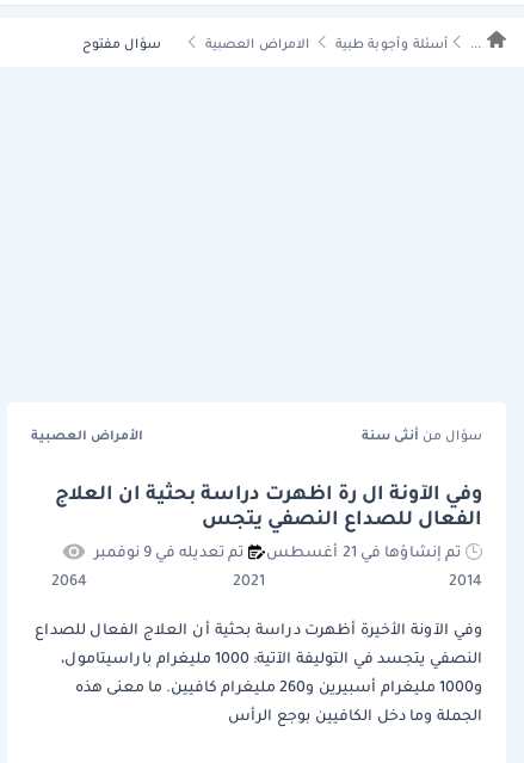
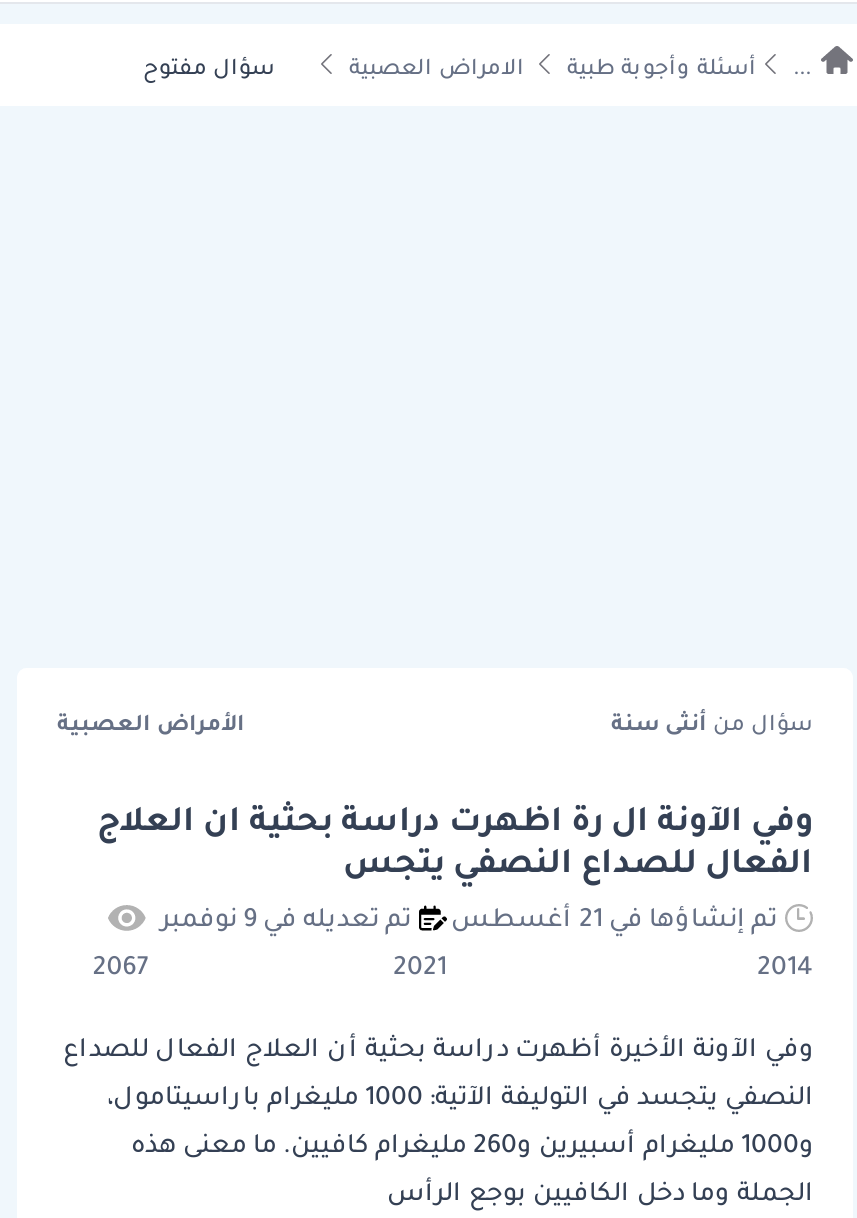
[52,568,87,591] 2064 -> [93,946,149,984] 2067

